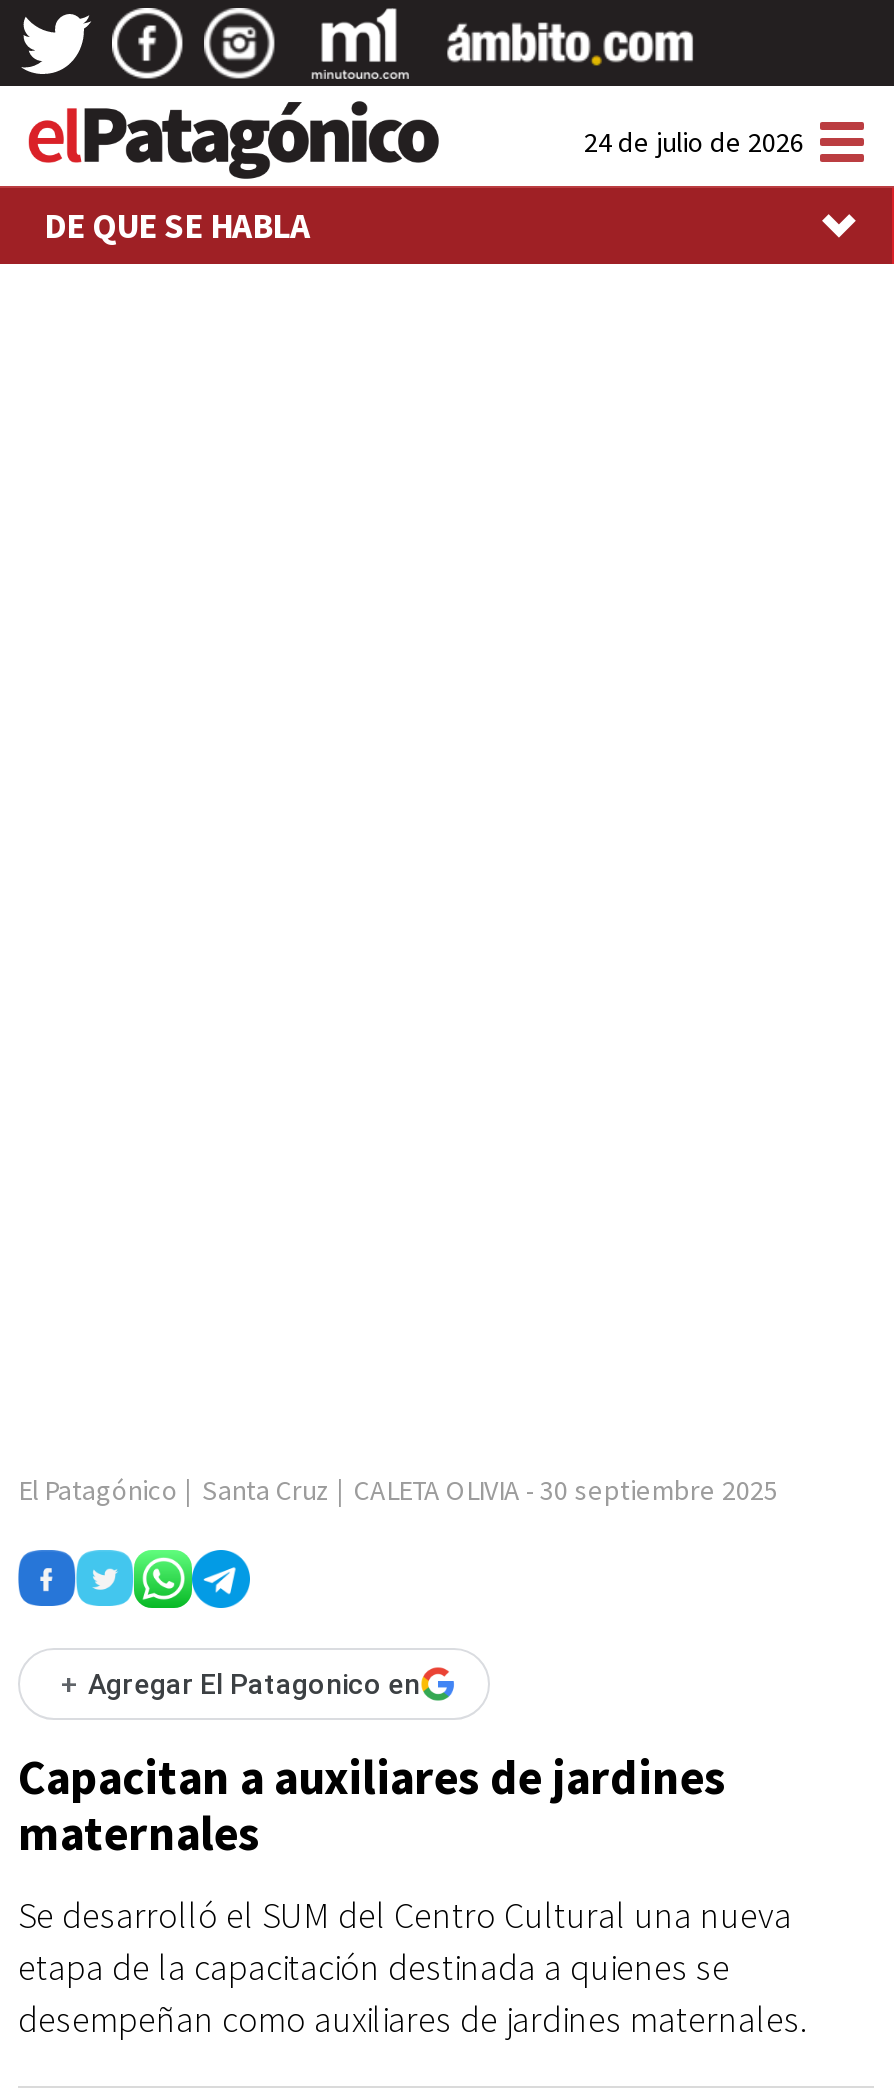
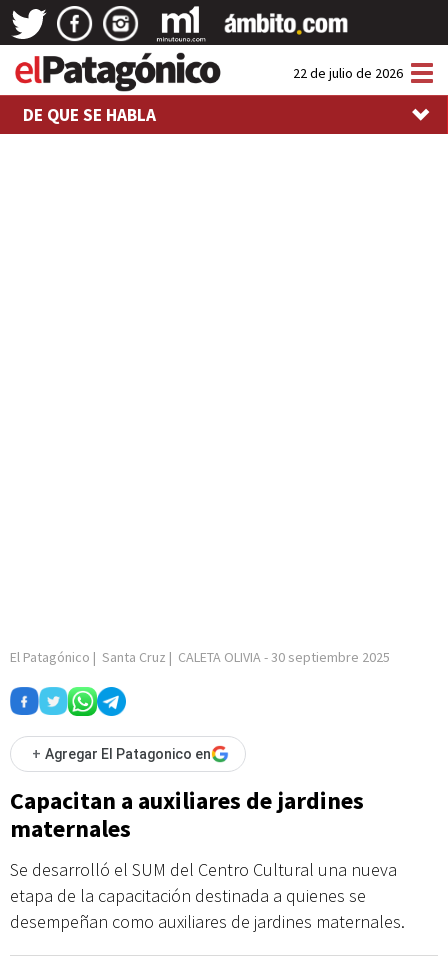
[584,124,804,160] 24 de julio de 2026 -> [293,64,403,82] 22 de julio de 2026

